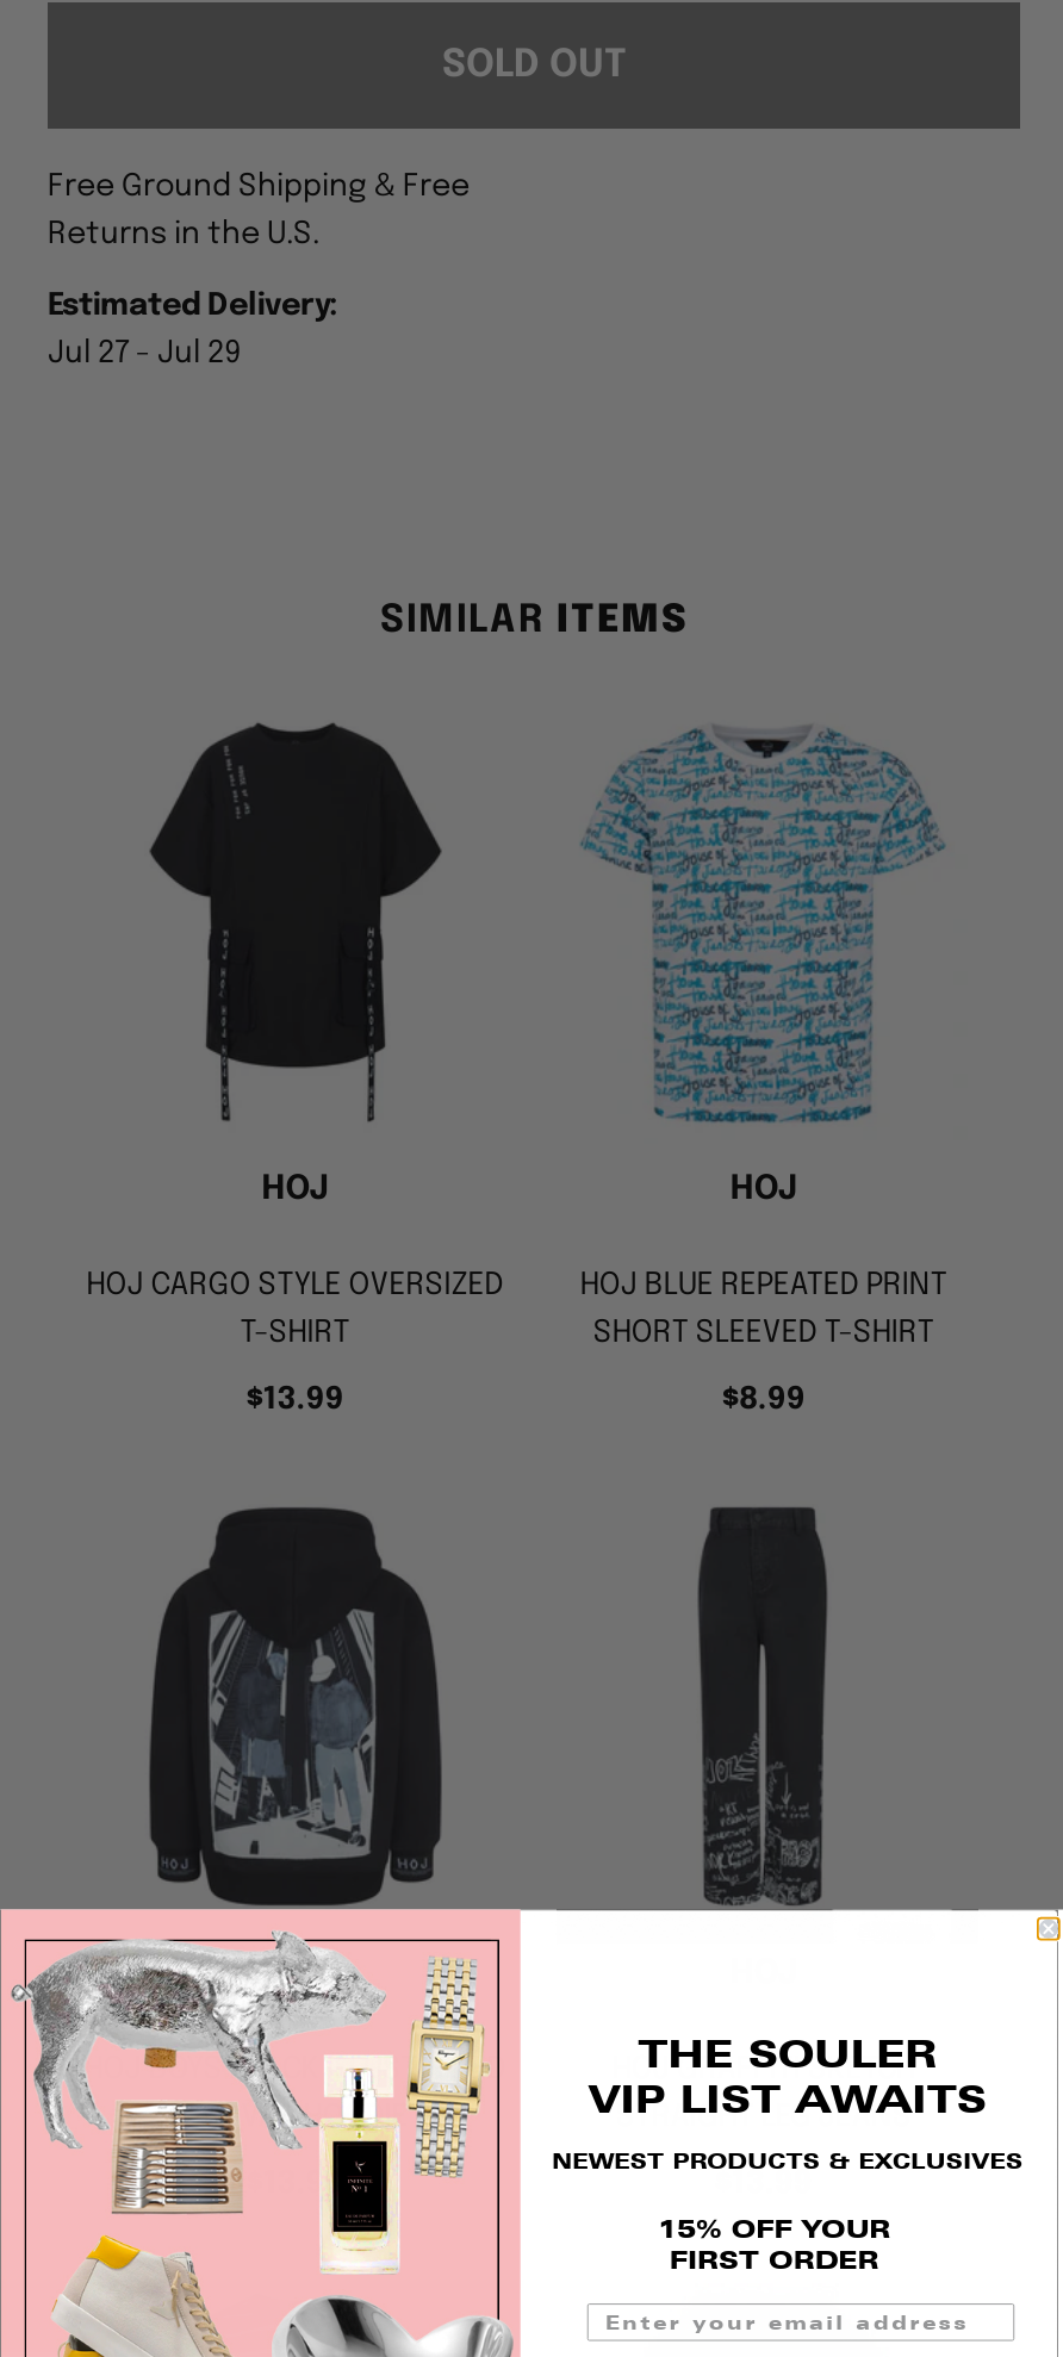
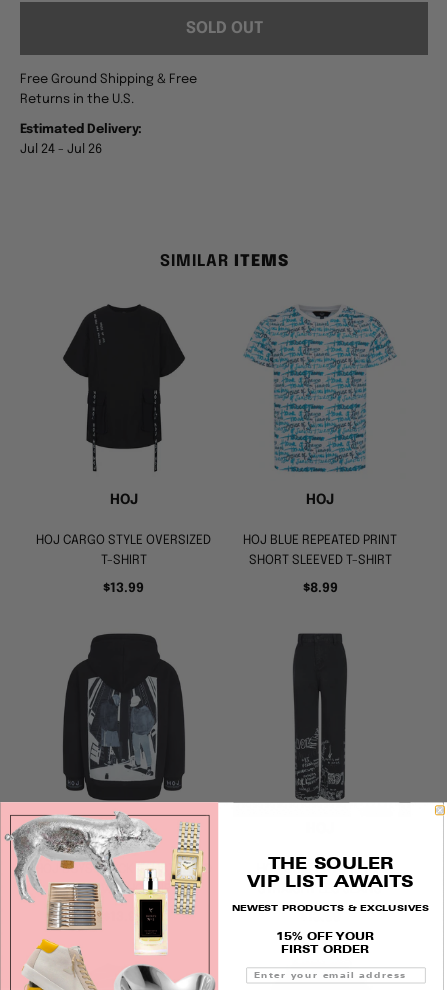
[48,338,241,369] Jul 27 - Jul 29 -> [20,143,102,156] Jul 24 - Jul 26

